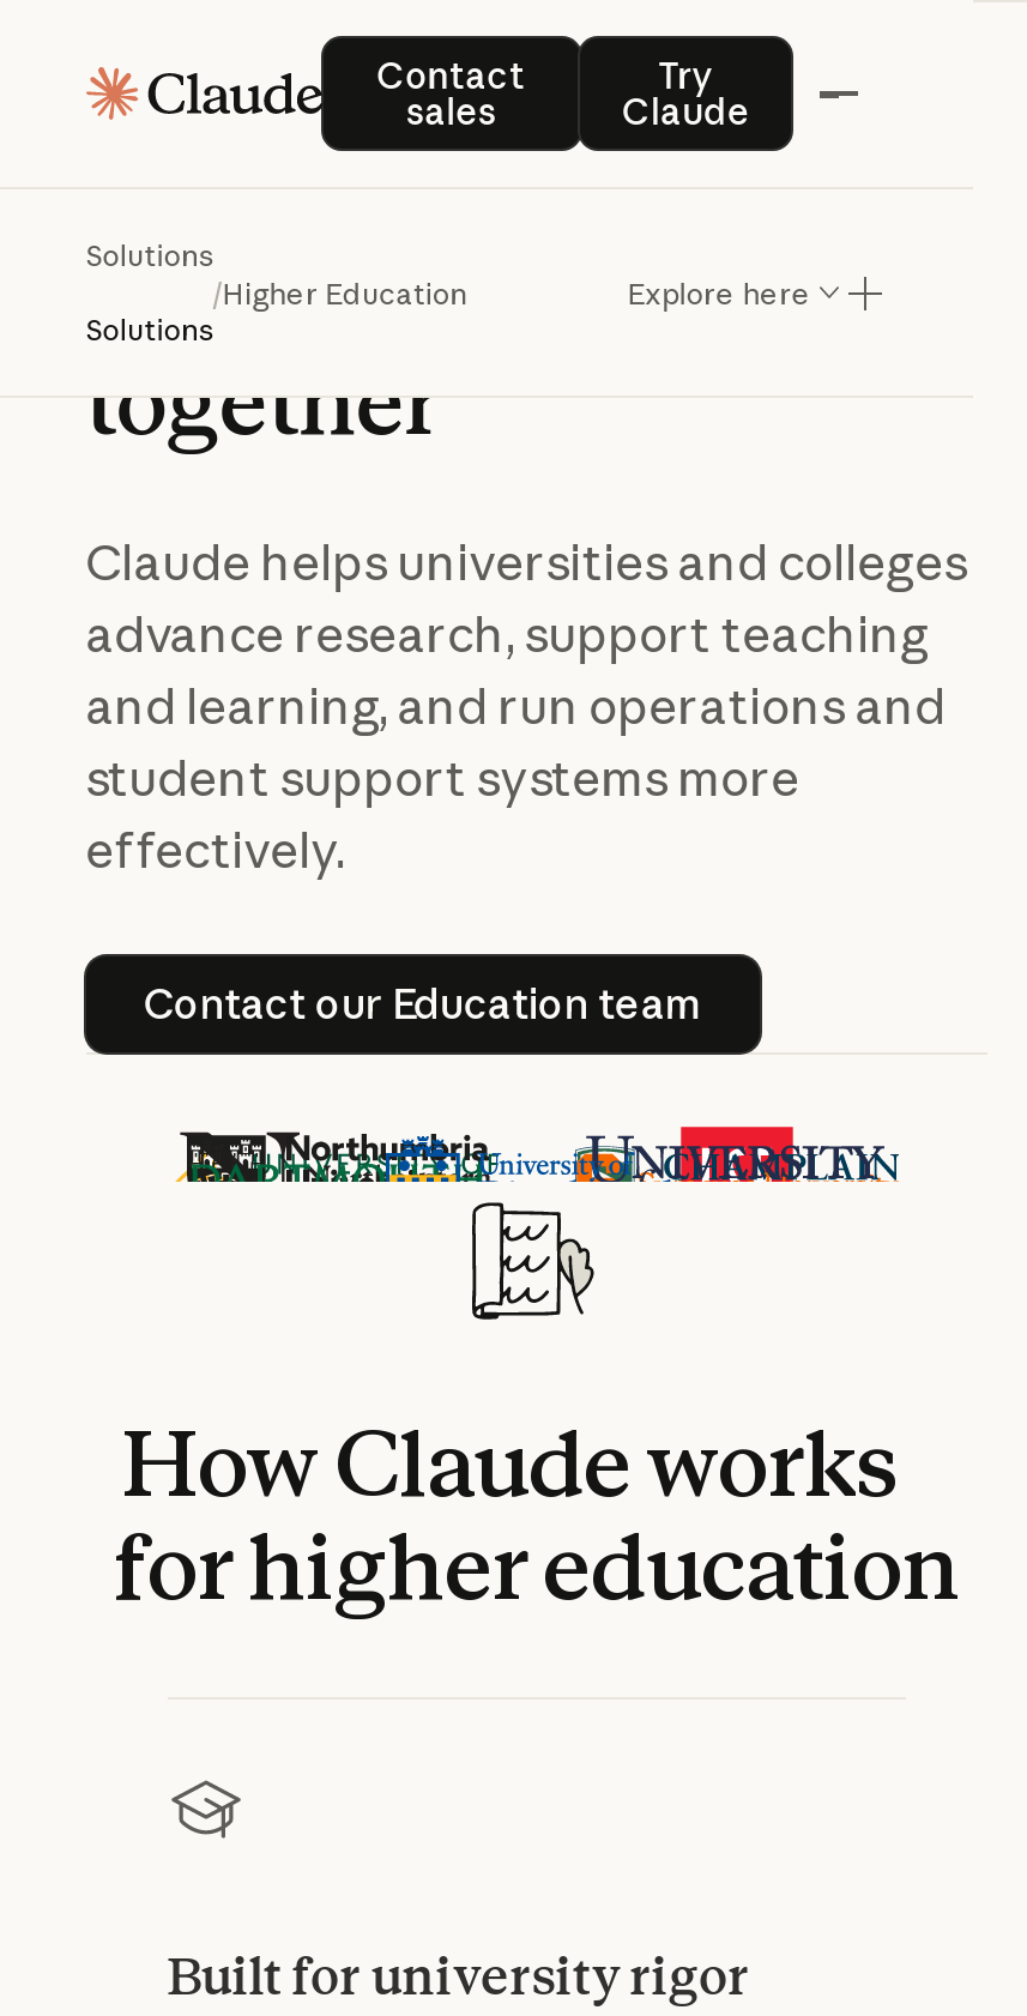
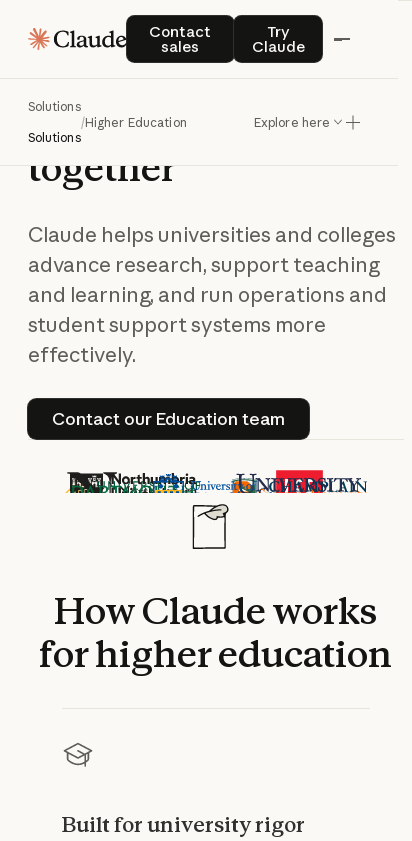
[470,1201,597,1321] [image] -> [189,502,240,550] [image]

